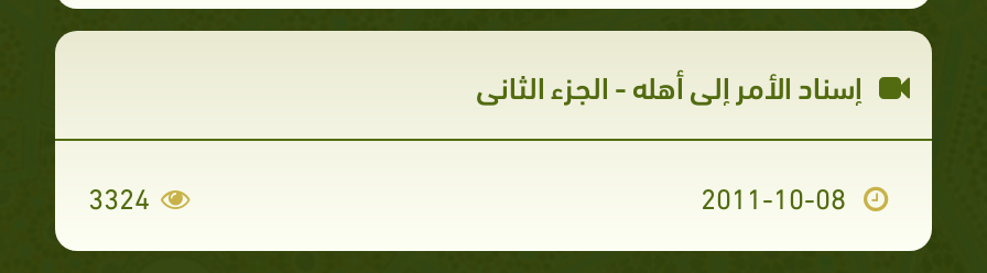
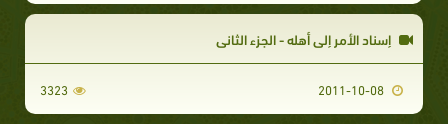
[88,174,150,218] 3324 -> [40,79,68,99] 3323

